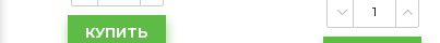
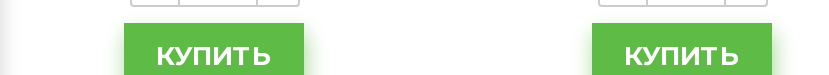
none -> [624,39,740,71] КУПИТЬ

